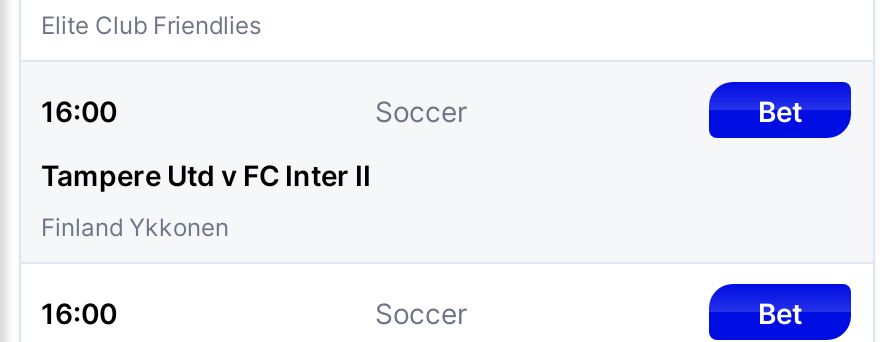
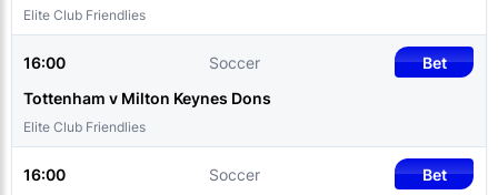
[41,159,371,193] Tampere Utd v FC Inter II -> [23,89,271,108] Tottenham v Milton Keynes Dons
[41,213,229,243] Finland Ykkonen -> [23,119,146,136] Elite Club Friendlies

